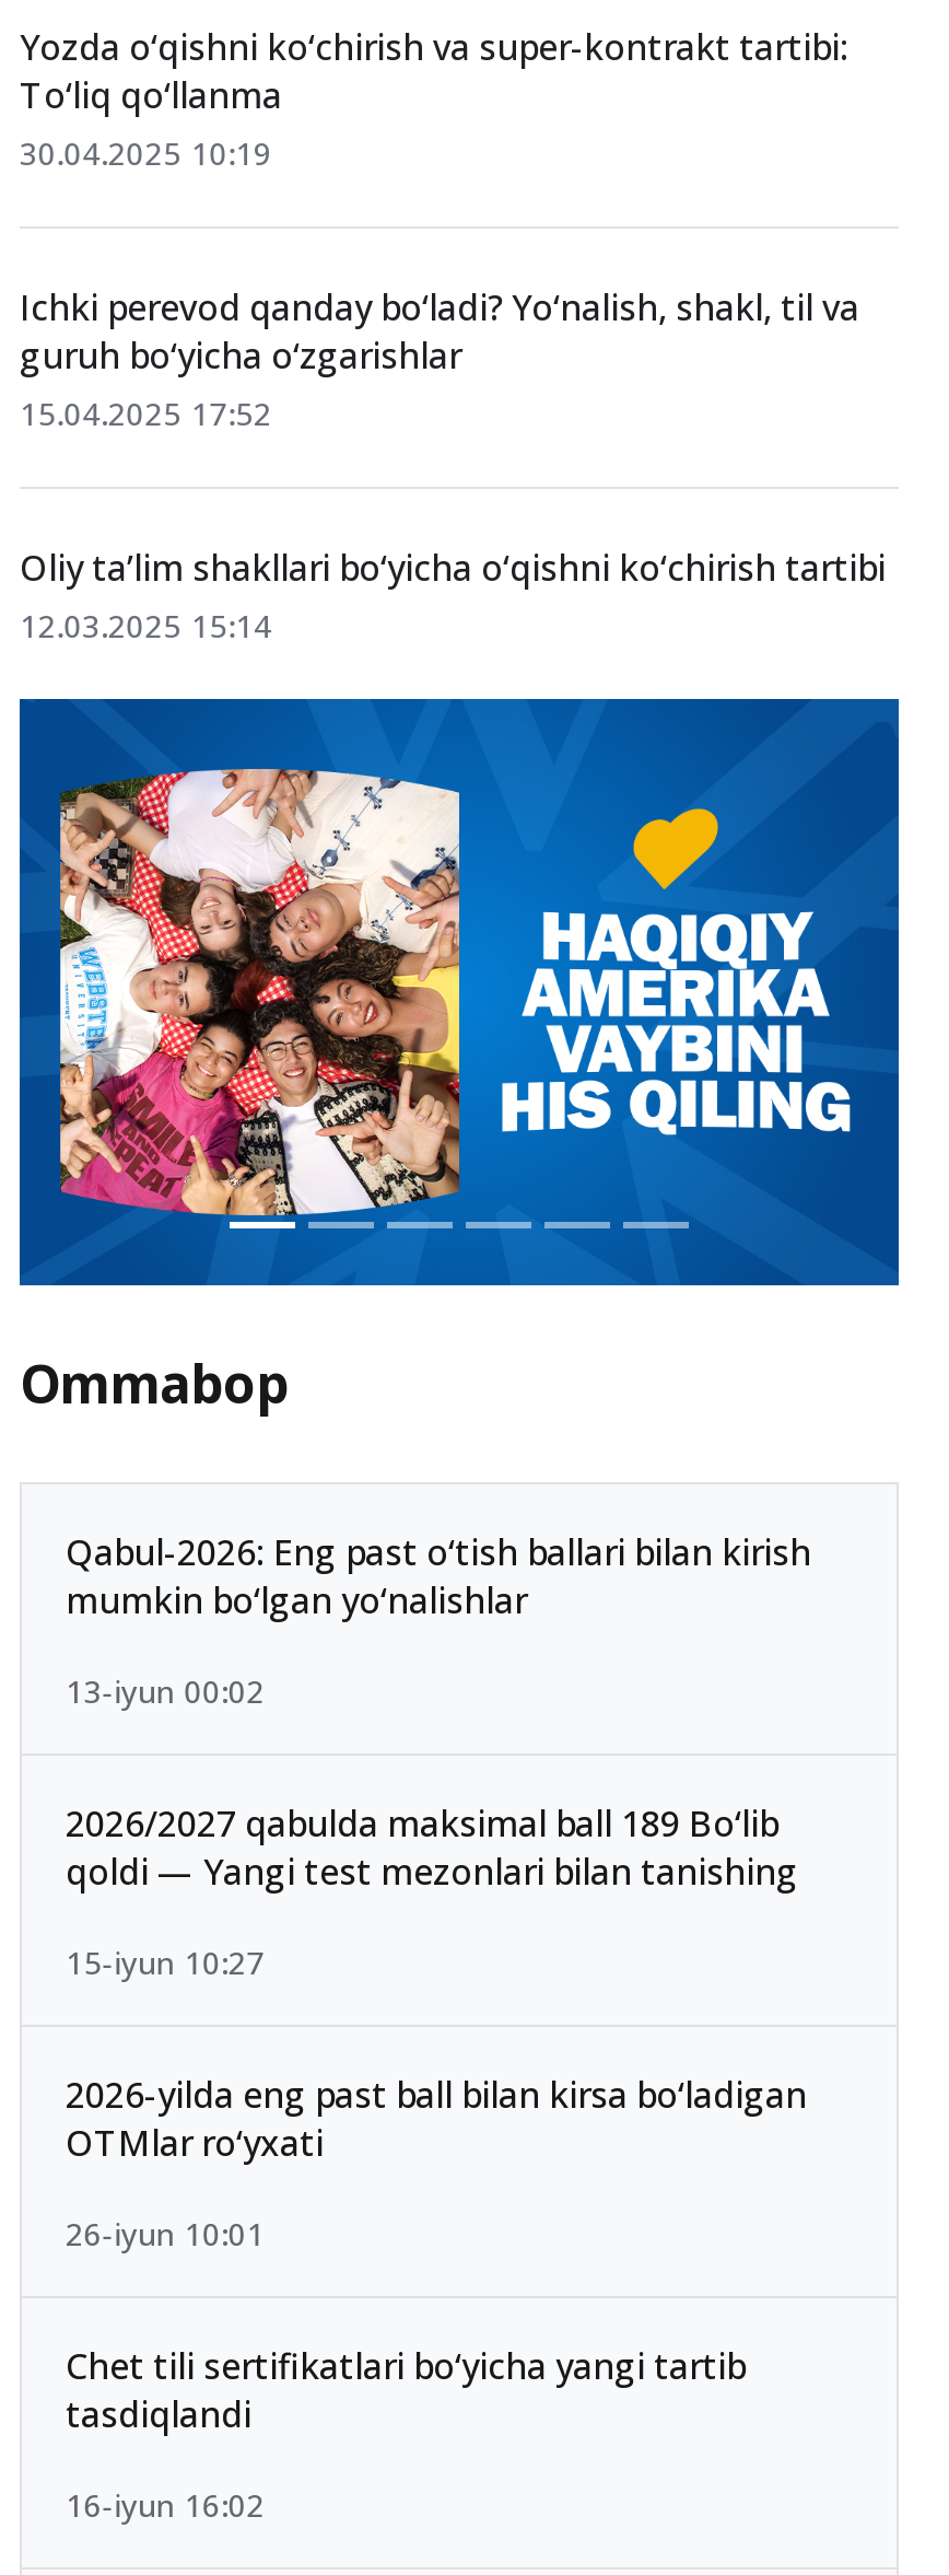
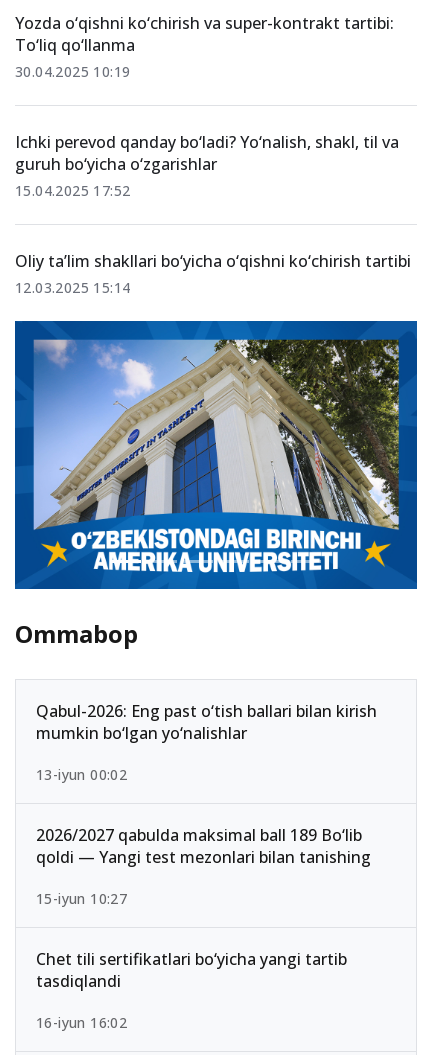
[59,741,859,1248] [image] -> [33,339,400,574] [image]
[66,2070,807,2254] 2026-yilda eng past ball bilan kirsa bo‘ladigan | OTMlar ro‘yxati | 26-iyun 10:01 -> none

